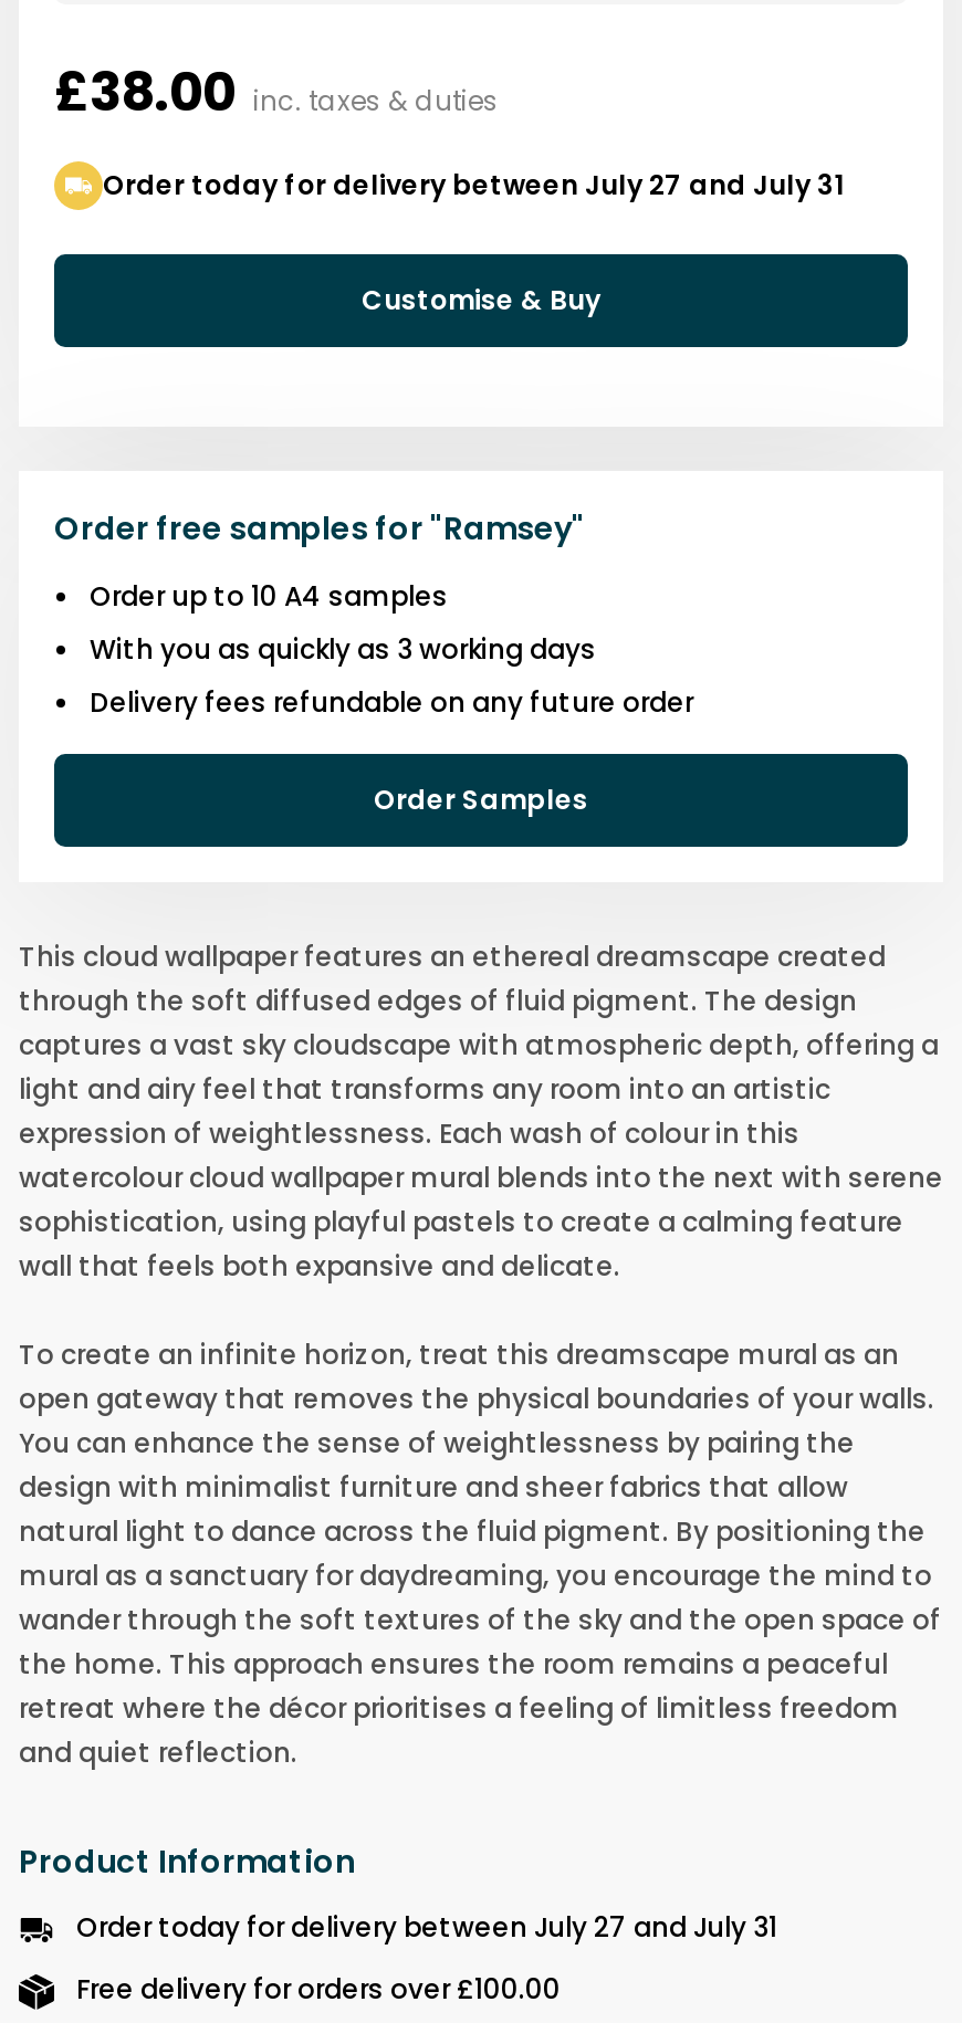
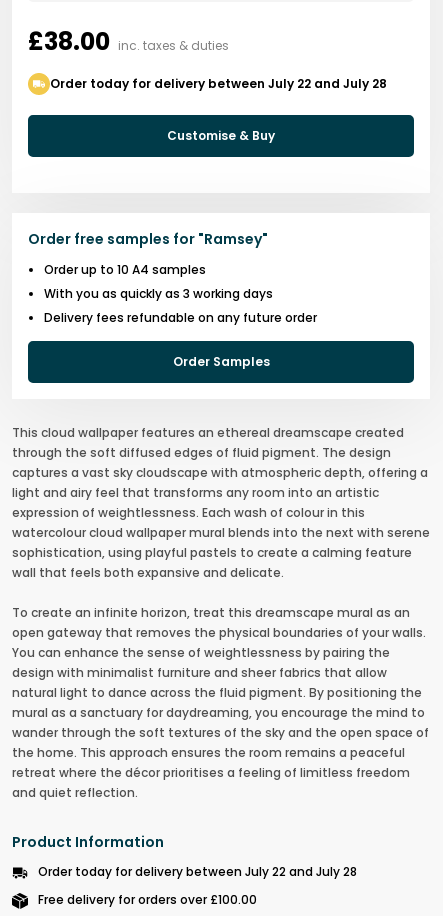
[103,167,846,204] Order today for delivery between July 27 and July 31 -> [50,75,387,92] Order today for delivery between July 22 and July 28
[76,1908,777,1945] Order today for delivery between July 27 and July 31 -> [38,863,357,880] Order today for delivery between July 22 and July 28

